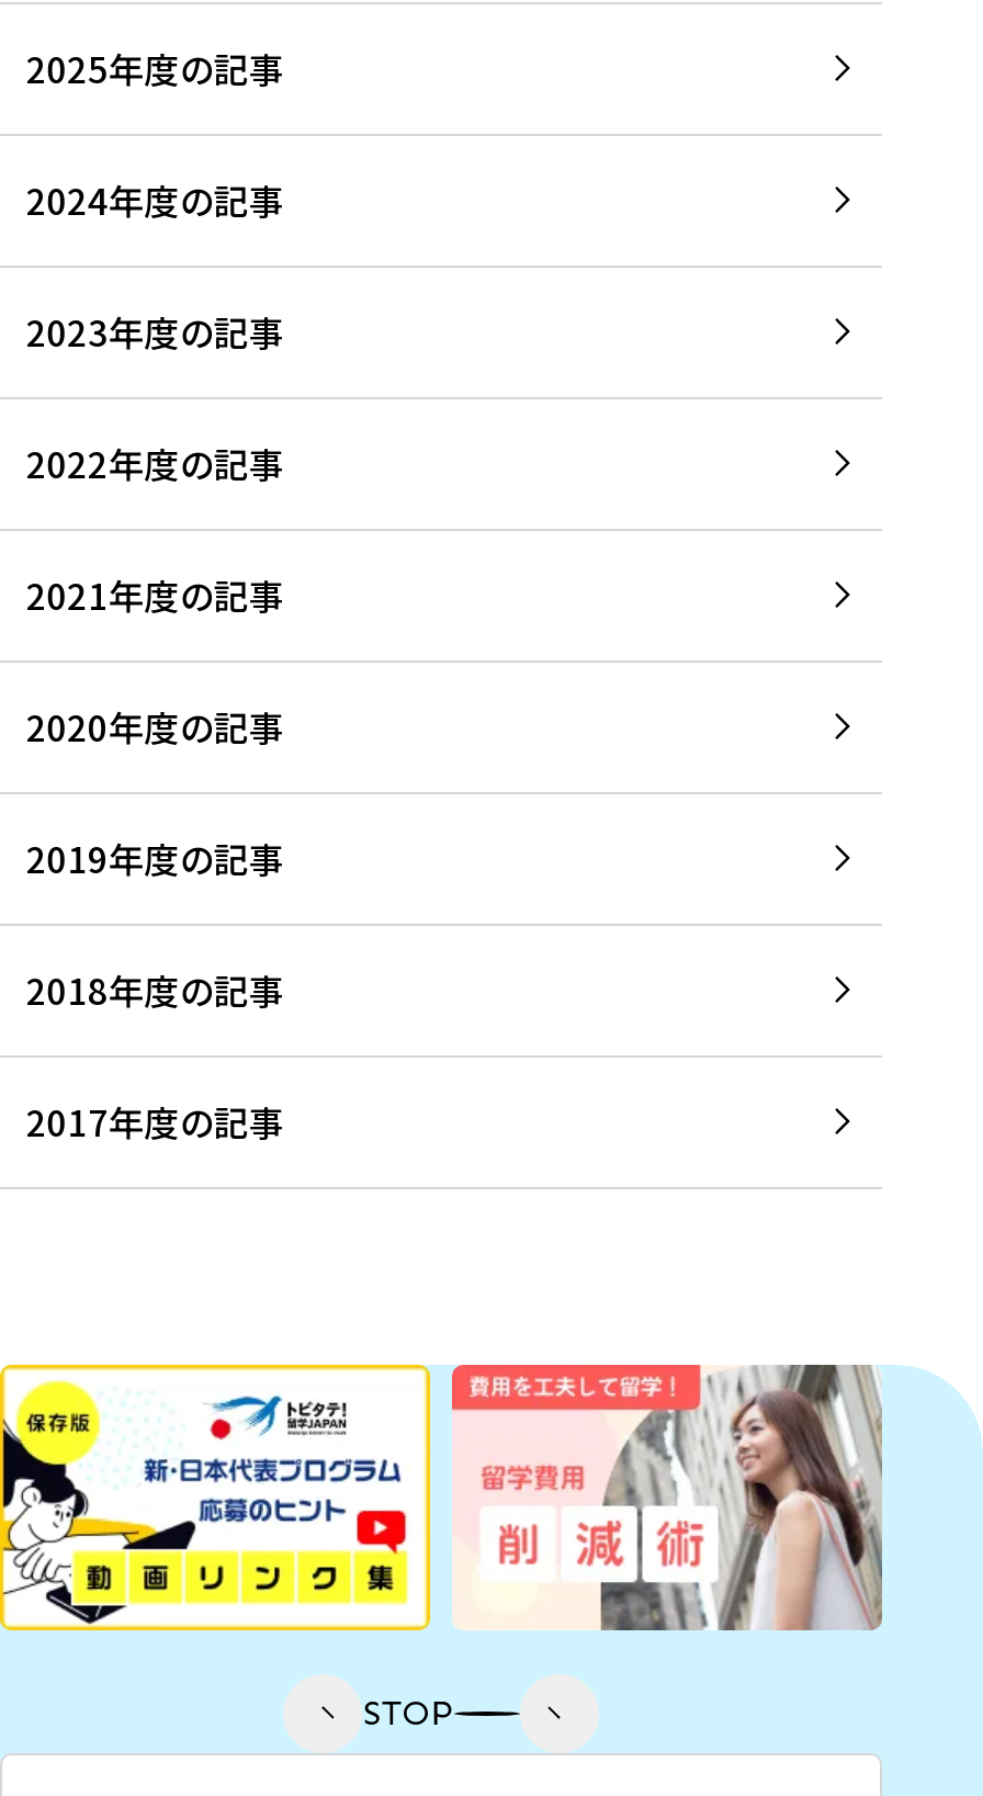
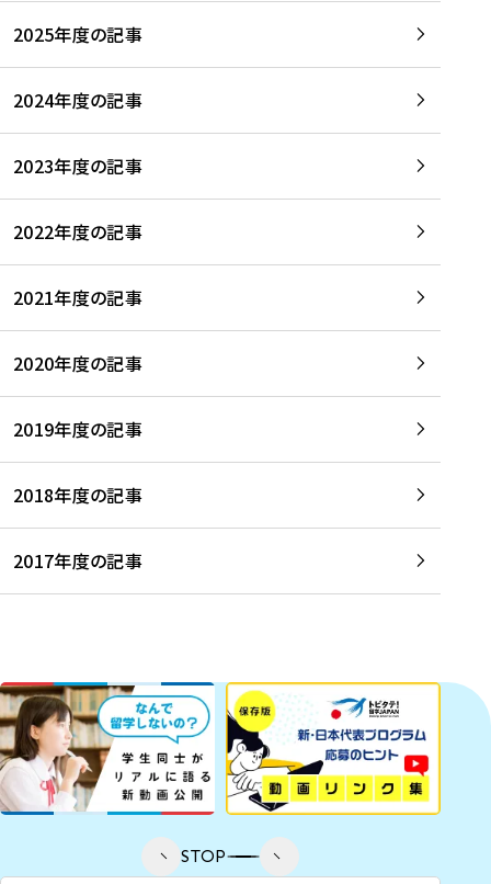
[7,1363,432,1633] [image] -> [3,681,215,816] [image]
[450,1363,884,1633] [image] -> [225,681,442,816] [image]

